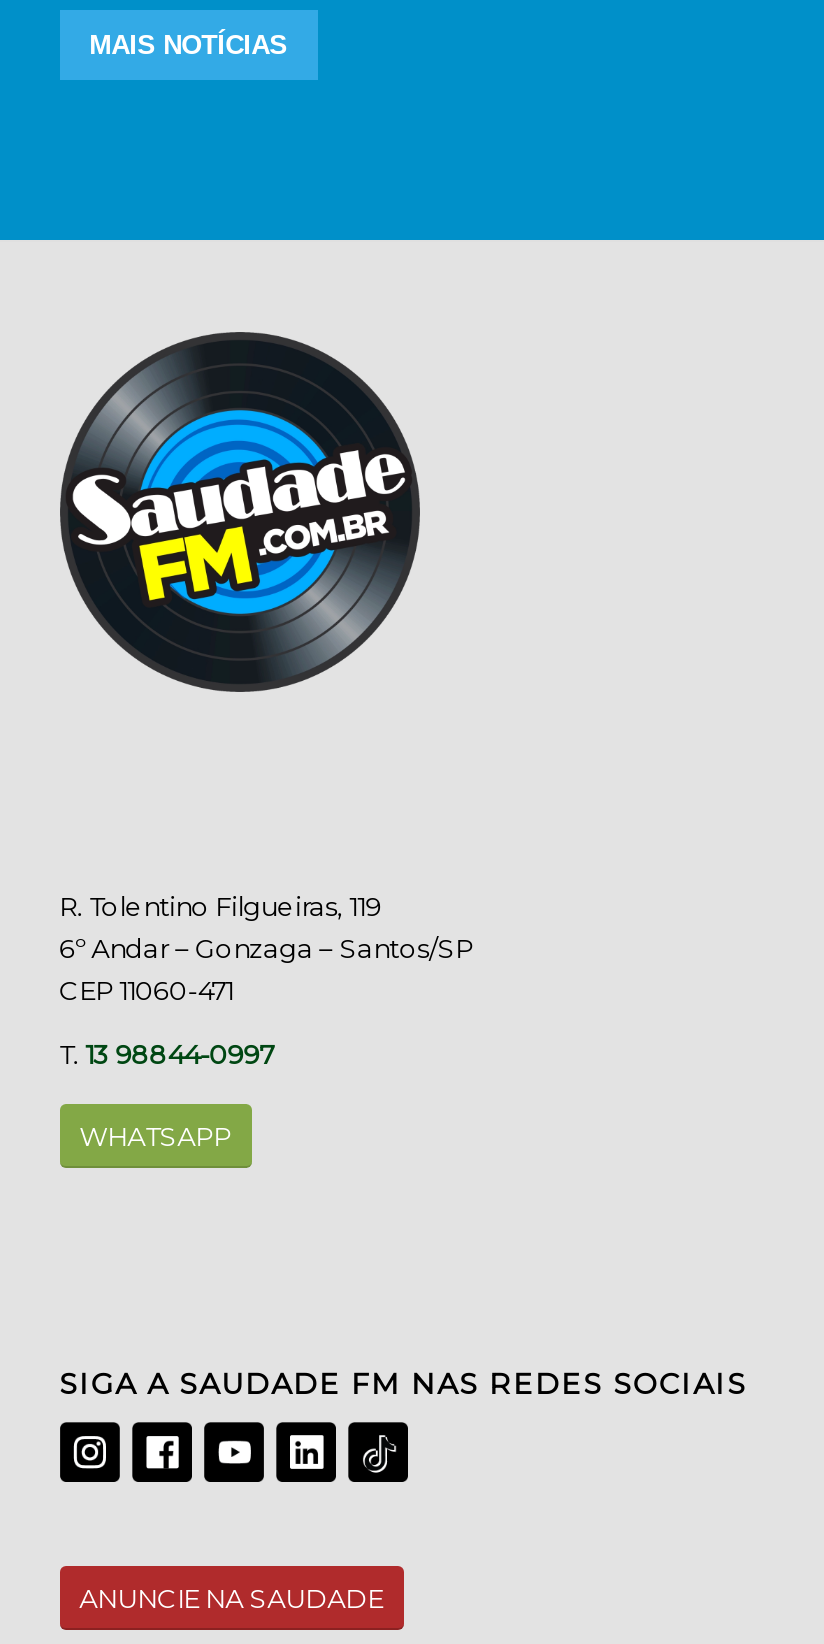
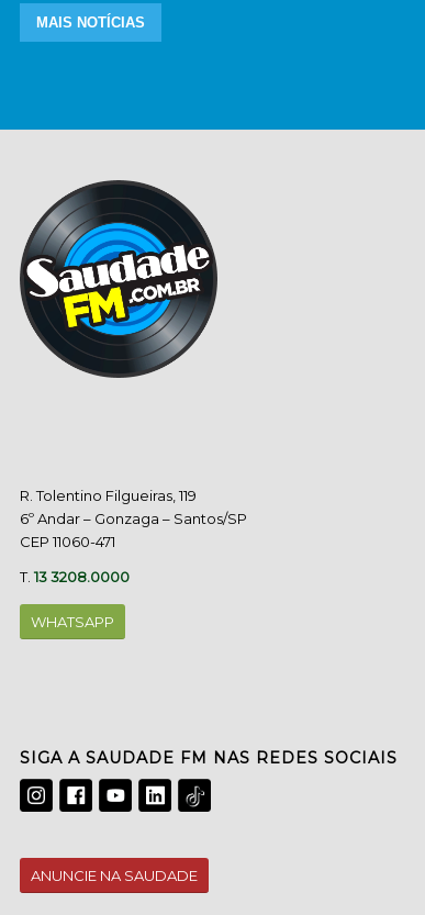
[59,1038,273,1070] T. 13 98844-0997 -> [19,568,129,586] T. 13 3208.0000

